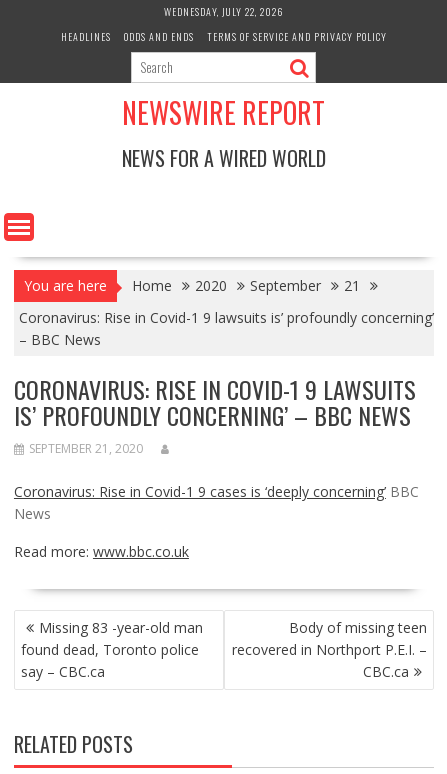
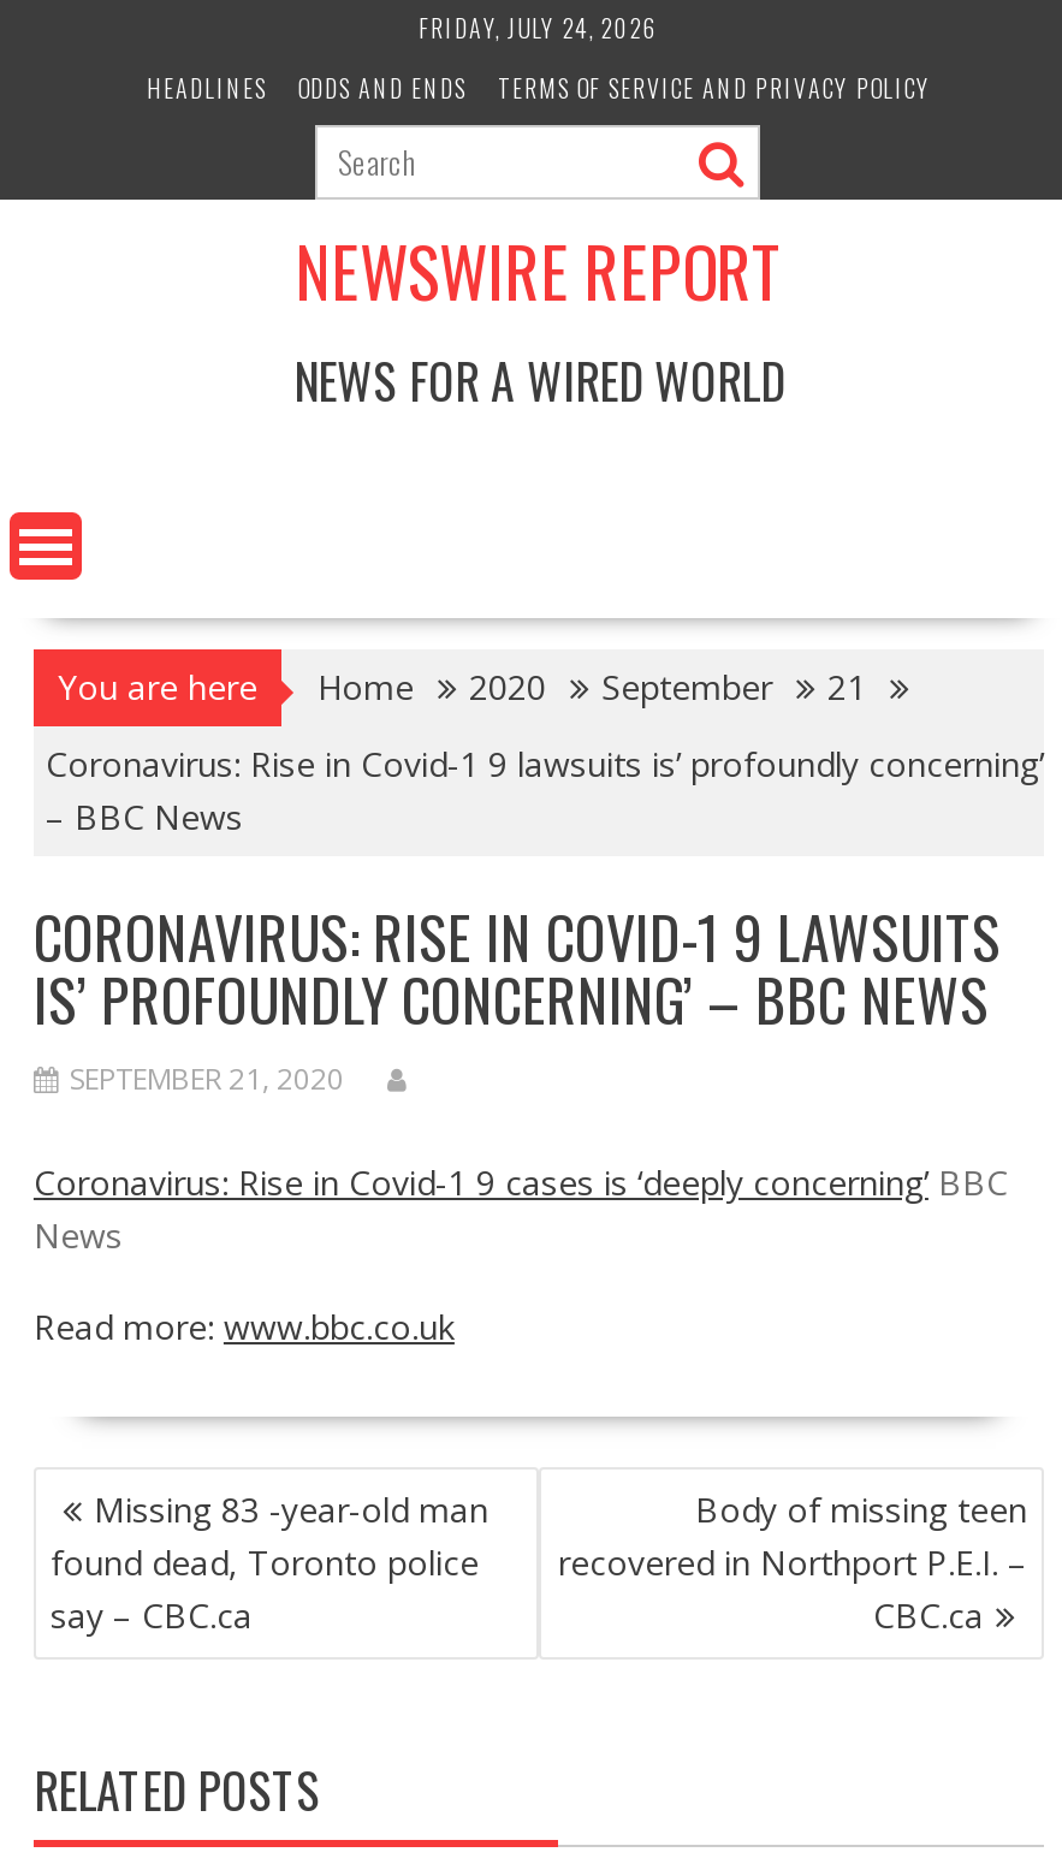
[164,4,284,19] WEDNESDAY, JULY 22, 2026 -> [419,10,659,46] FRIDAY, JULY 24, 2026

